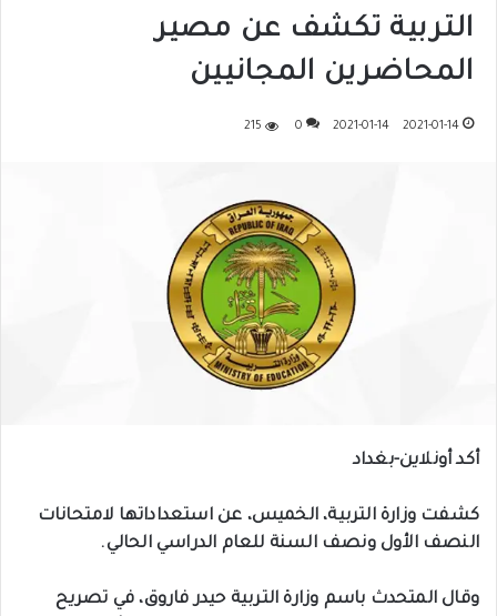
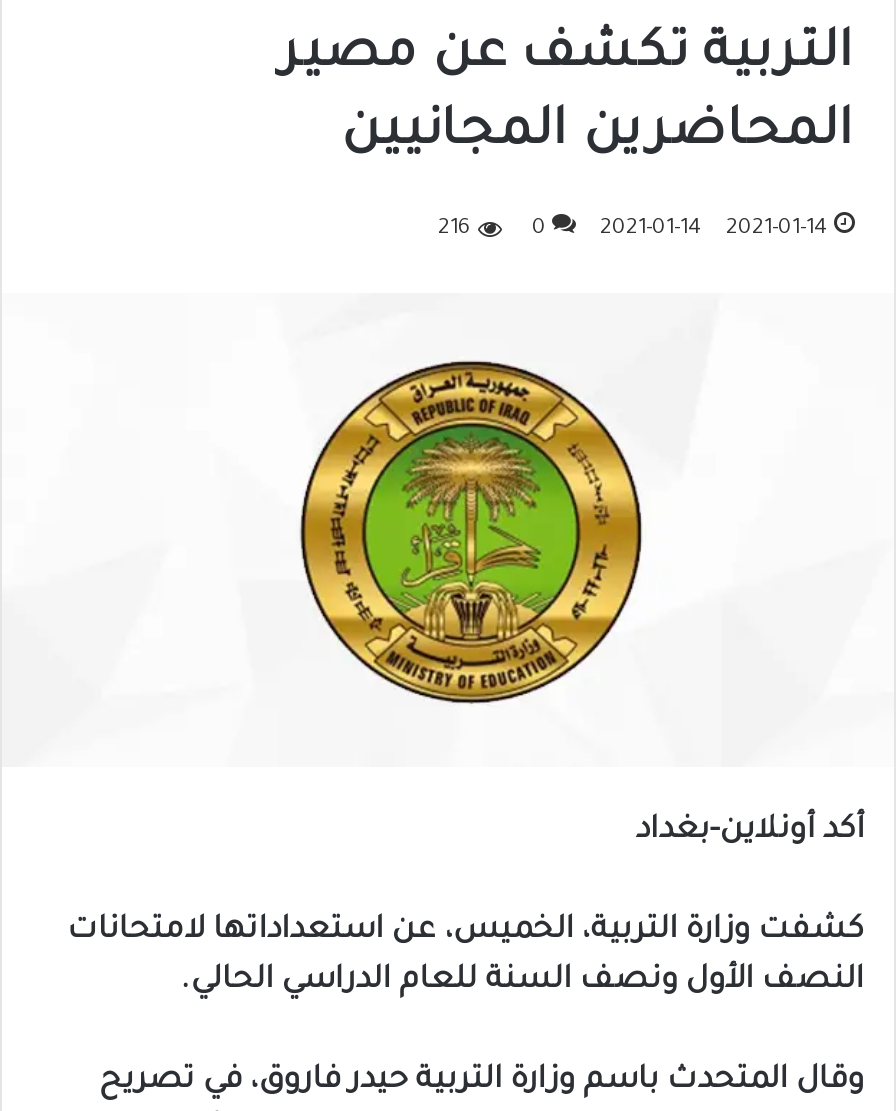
[244,120,262,133] 215 -> [438,217,472,241] 216

